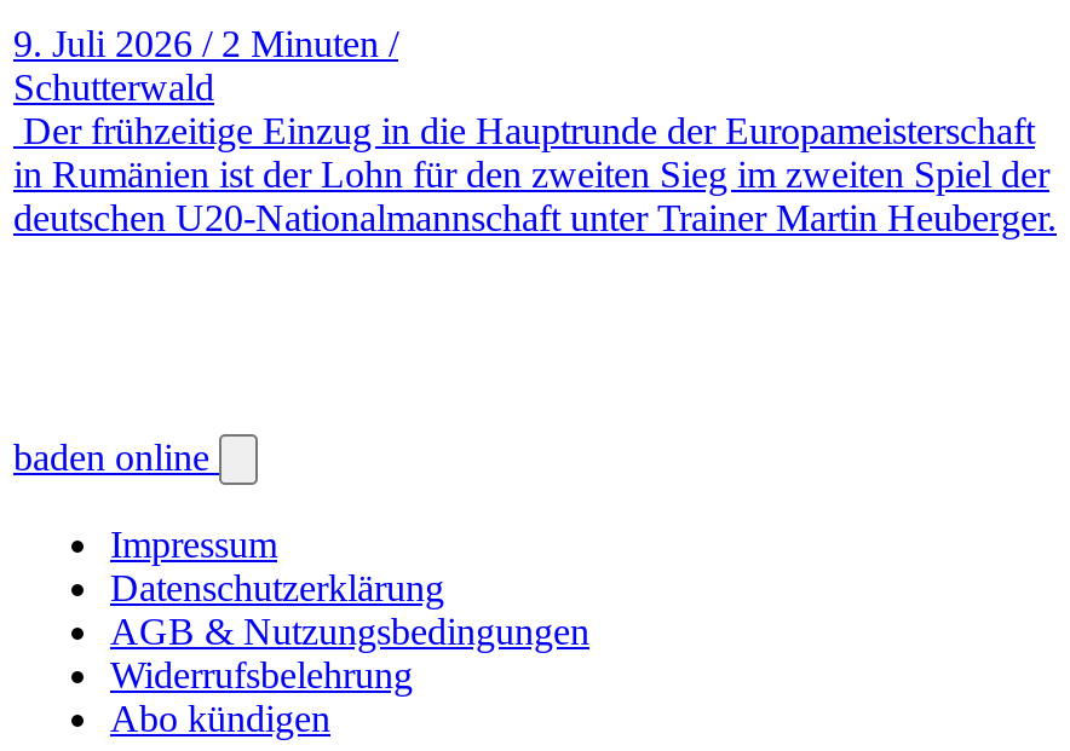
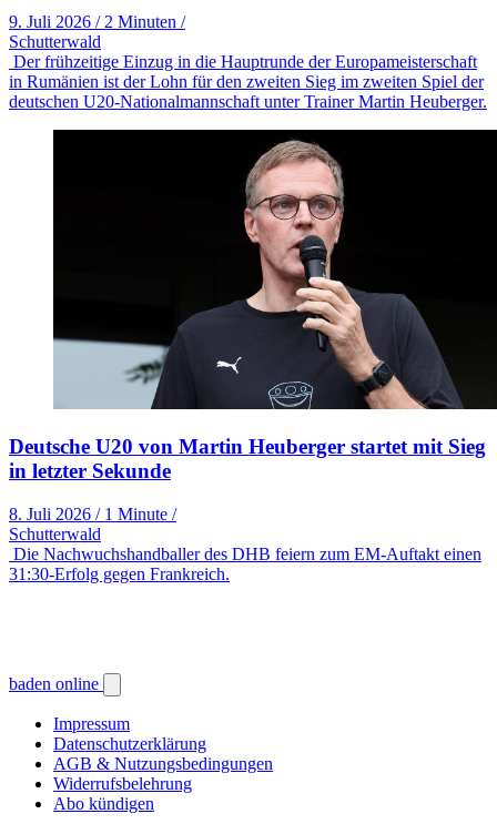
none -> [9,129,494,583] [image] | Deutsche U20 von Martin Heuberger startet mit Sieg | in letzter Sekunde | 8. Juli 2026 / 1 Minute / | Schutterwald | Die Nachwuchshandballer des DHB feiern zum EM-Auftakt einen | 31:30-Erfolg gegen Frankreich.

